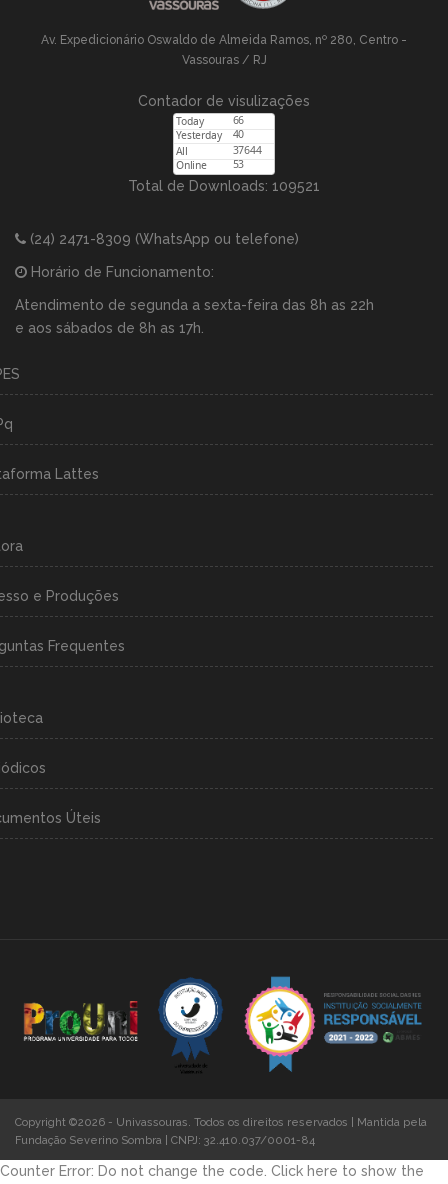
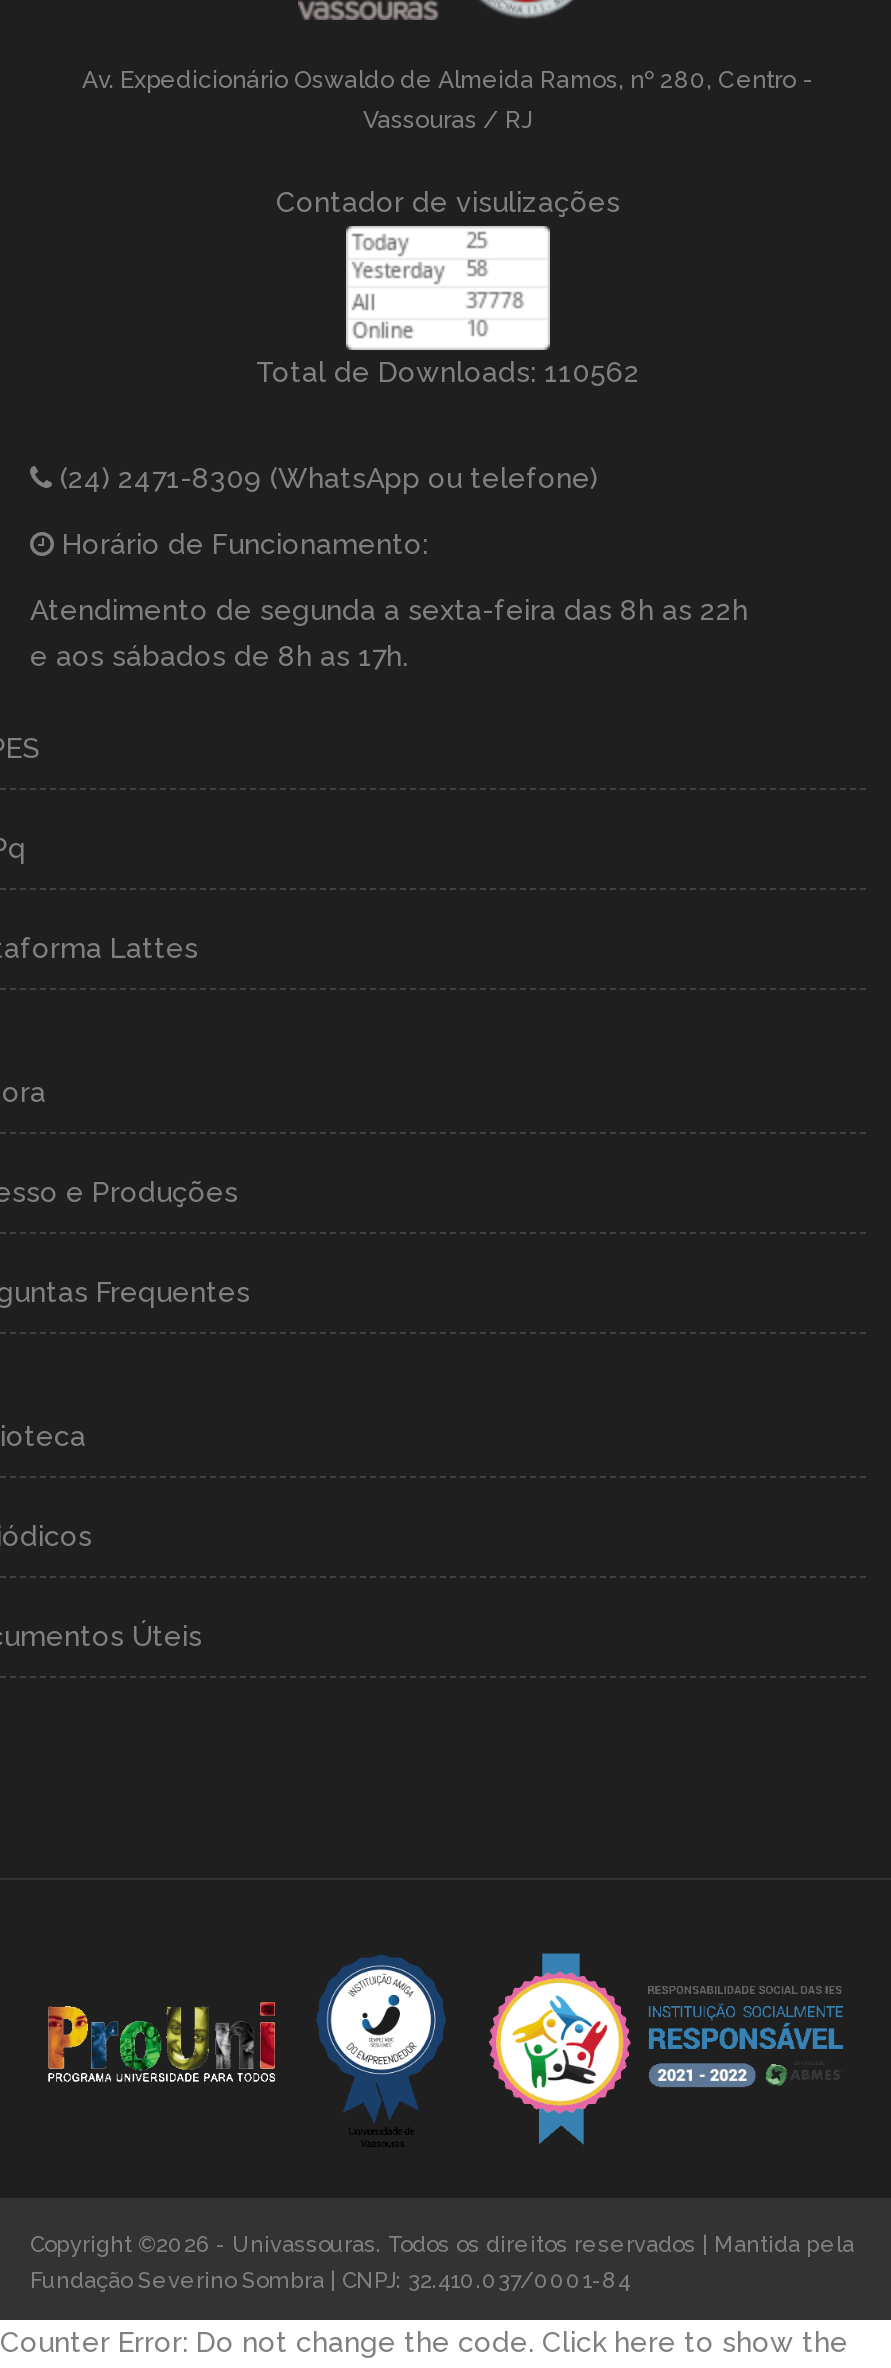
[128,178,320,194] Total de Downloads: 109521 -> [256,356,640,388] Total de Downloads: 110562

